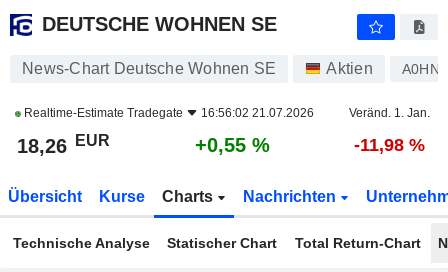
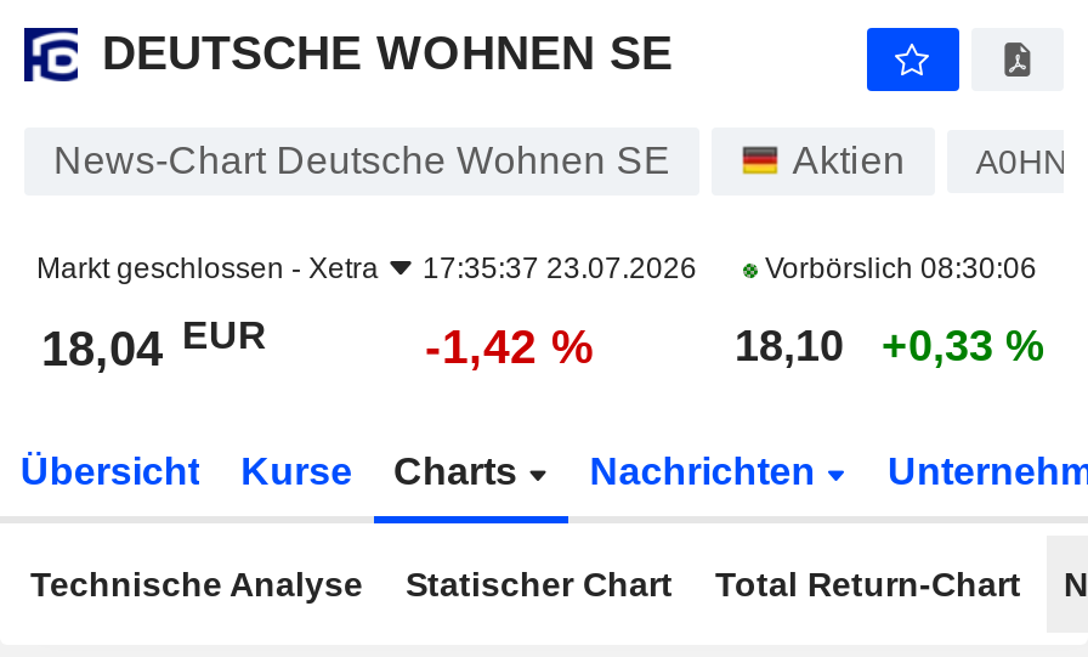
[21,106,429,120] Realtime-Estimate Tradegate | 16:56:02 21.07.2026 | Veränd. 1. Jan. -> [36,251,1037,285] Markt geschlossen - Xetra | 17:35:37 23.07.2026 | Vorbörslich 08:30:06
[17,131,424,157] 18,26 EUR | +0,55 % | -11,98 % -> [41,313,1044,375] 18,04 EUR | -1,42 % | 18,10 | +0,33 %

